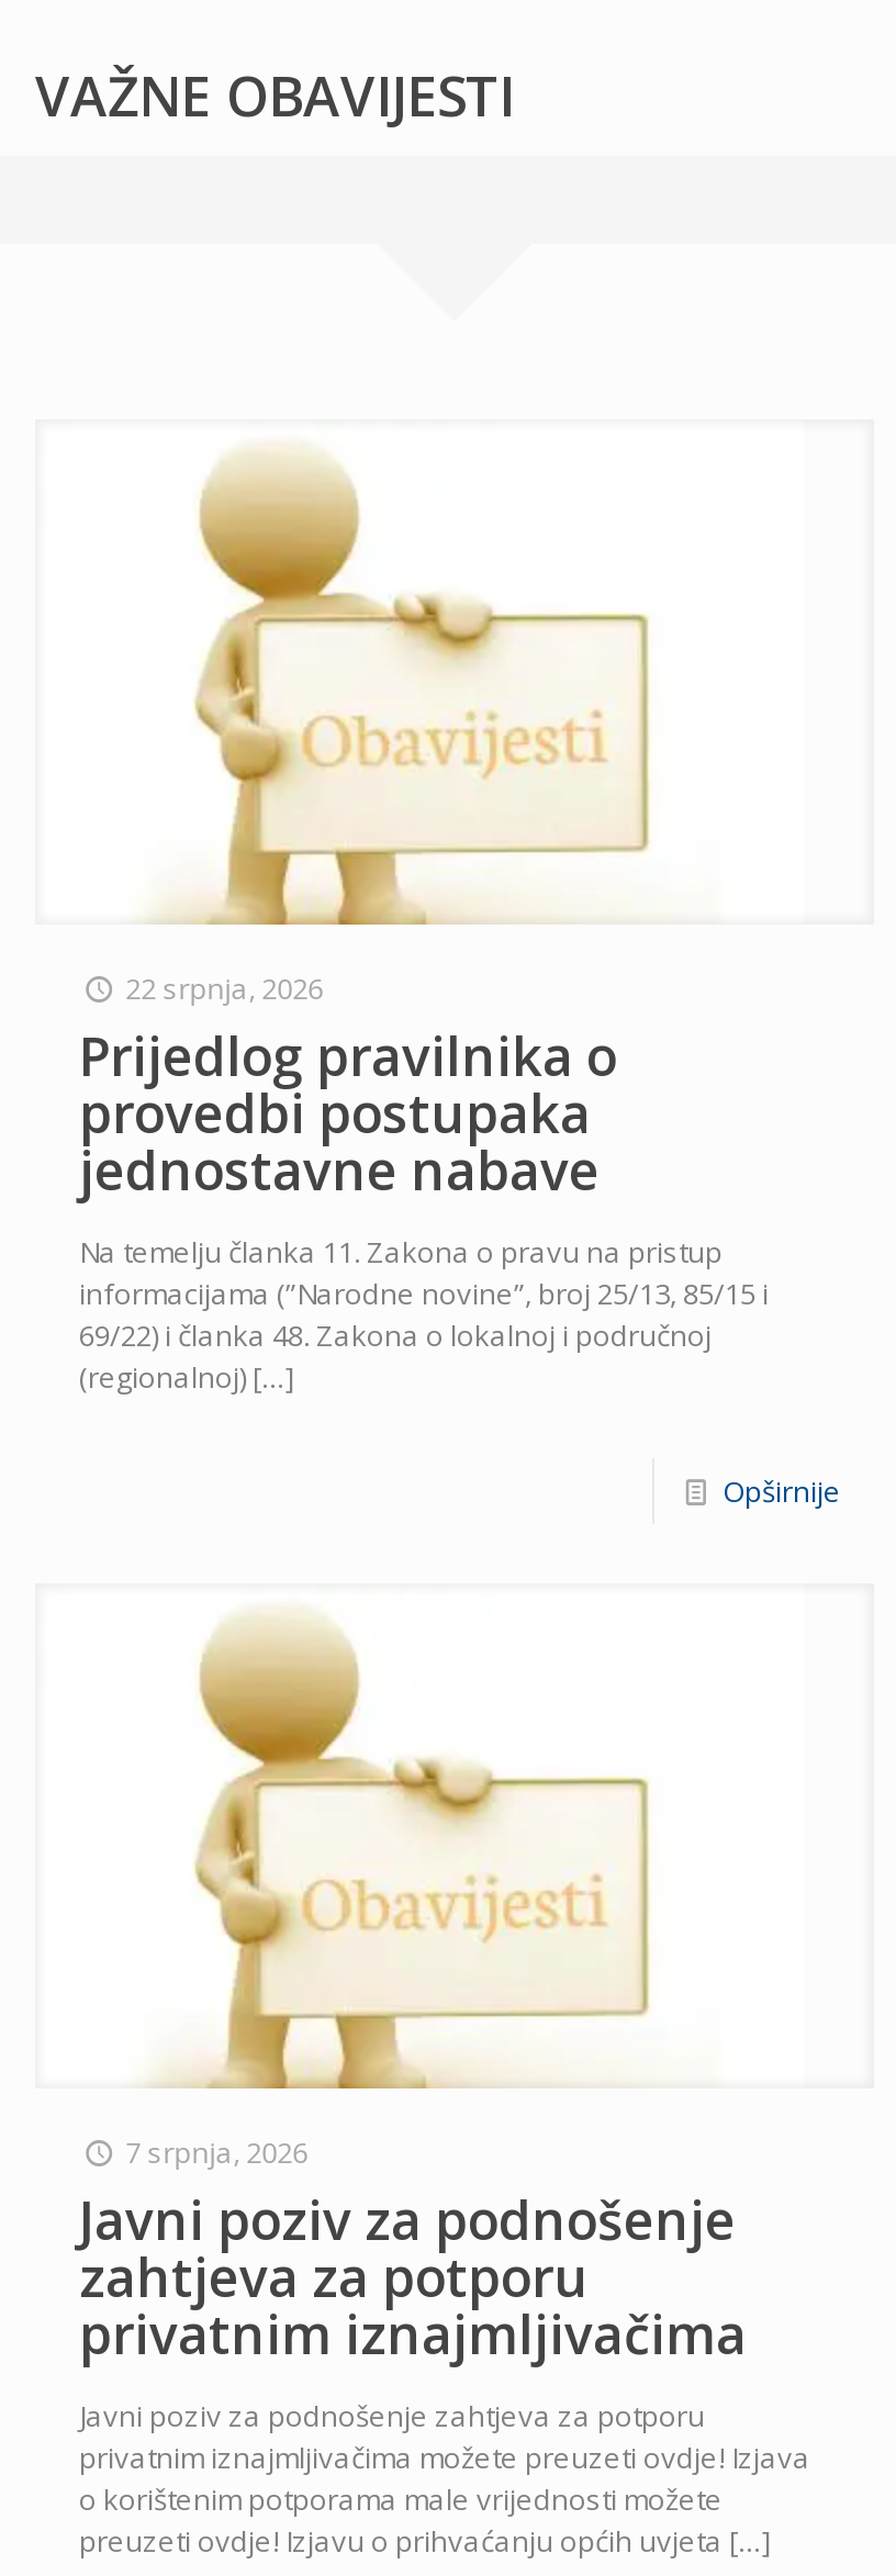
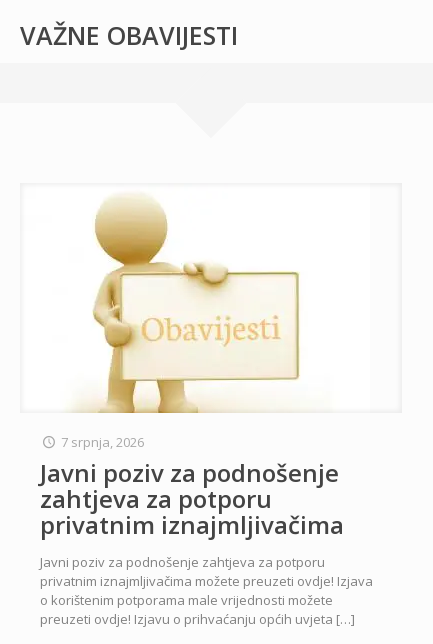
[79,969,841,1511] 22 srpnja, 2026 | Prijedlog pravilnika o | provedbi postupaka | jednostavne nabave | Na temelju članka 11. Zakona o pravu na pristup | informacijama (”Narodne novine”, broj 25/13, 85/15 i | 69/22) i članka 48. Zakona o lokalnoj i područnoj | (regionalnoj) […] | Opširnije -> none

